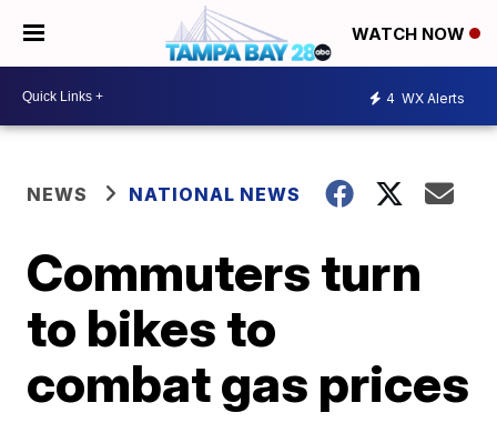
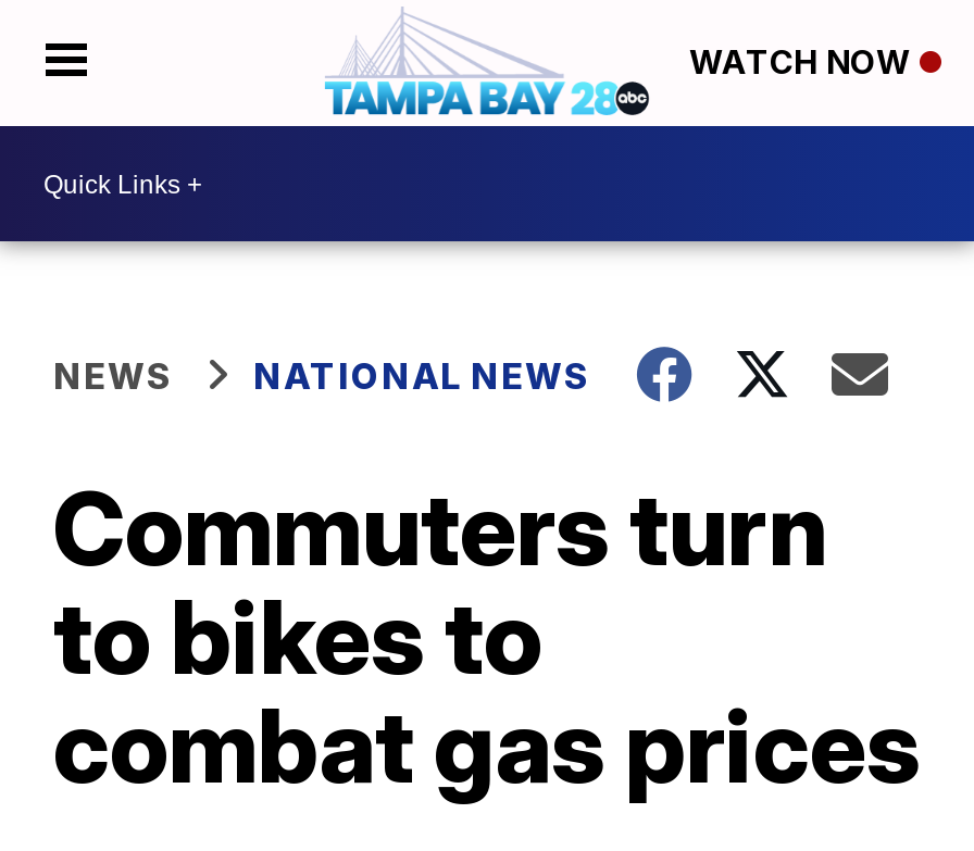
[386,89,465,106] 4 WX Alerts -> none

